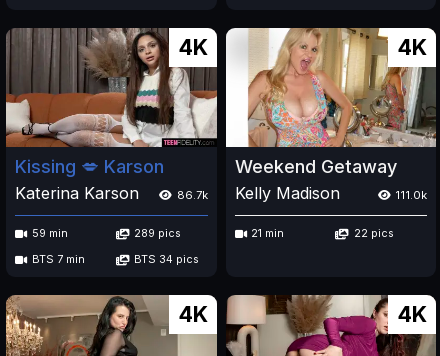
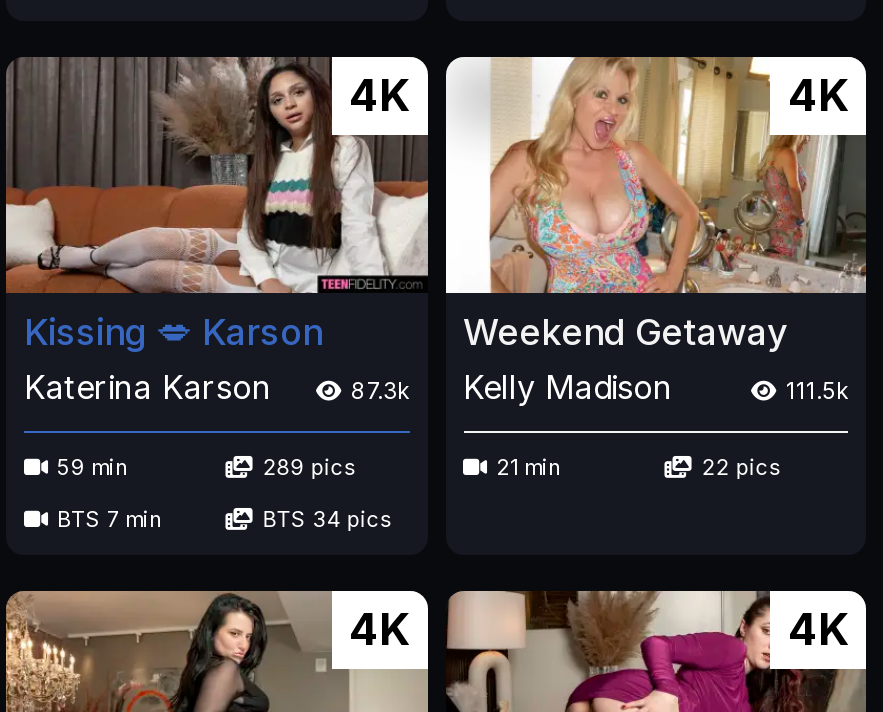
[176,183,339,203] 86.7k Kelly Madison -> [351,367,673,407] 87.3k Kelly Madison
[395,188,427,202] 111.0k -> [786,377,848,405] 111.5k

